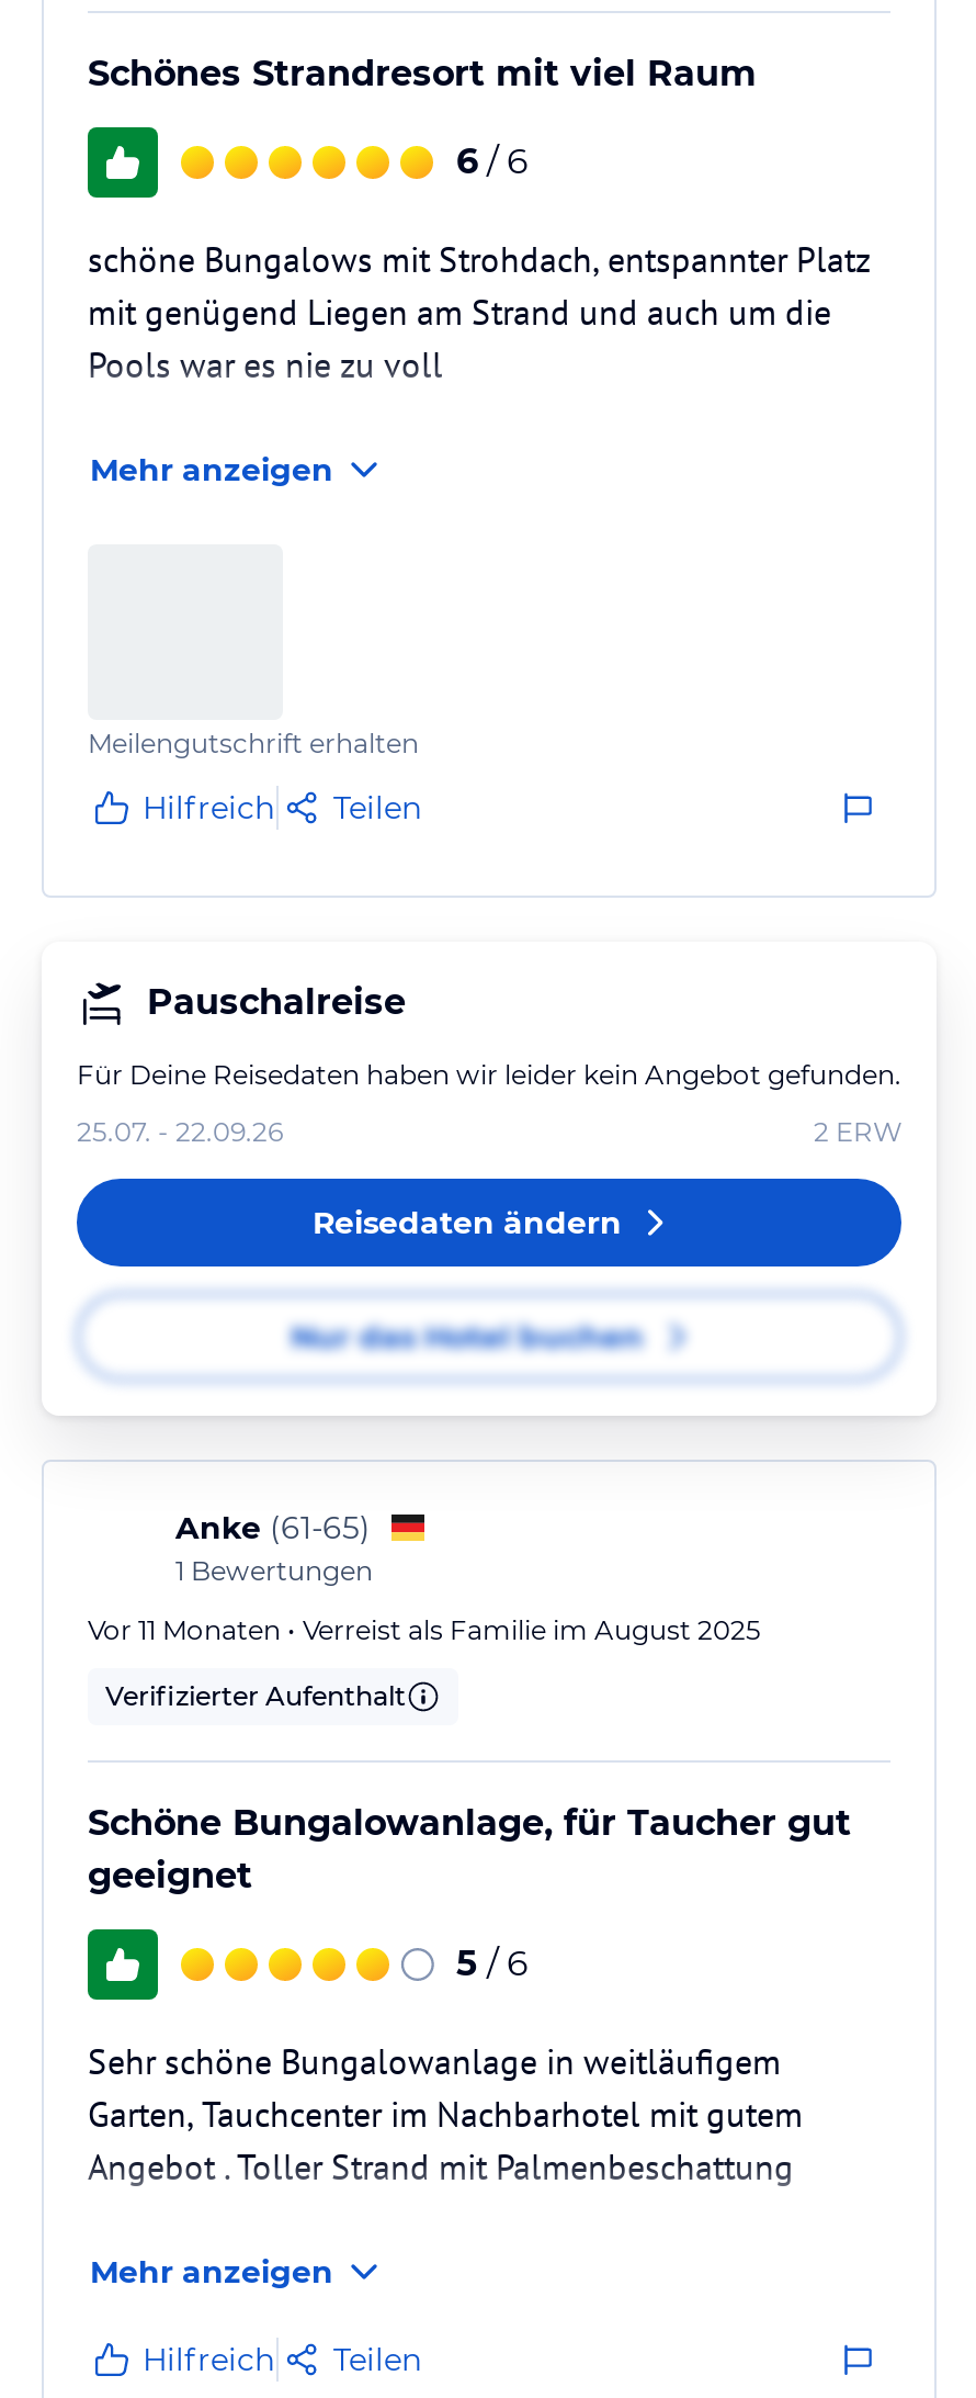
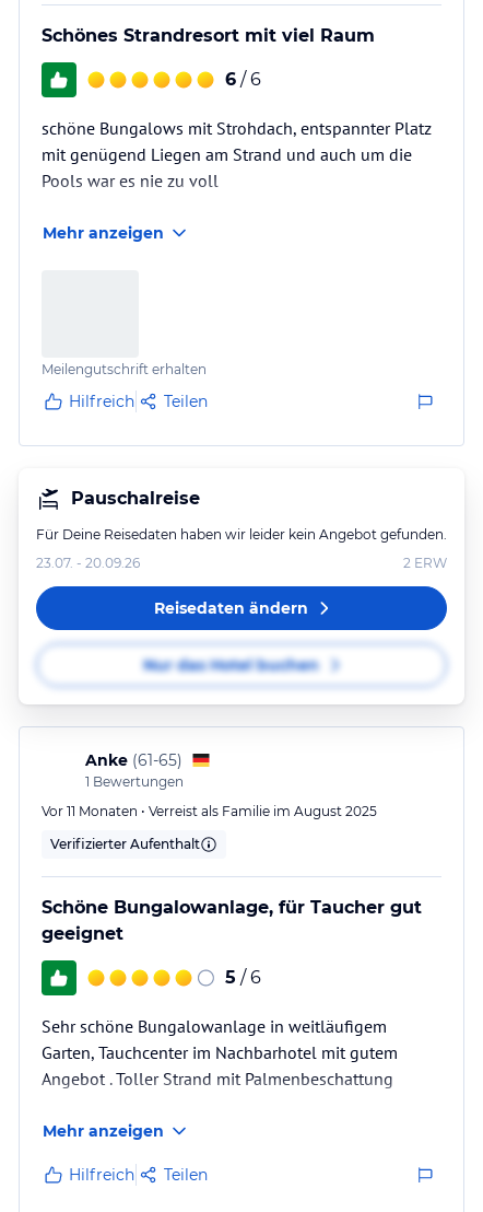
[77,1115,283,1148] 25.07. - 22.09.26 -> [36,554,140,571] 23.07. - 20.09.26

